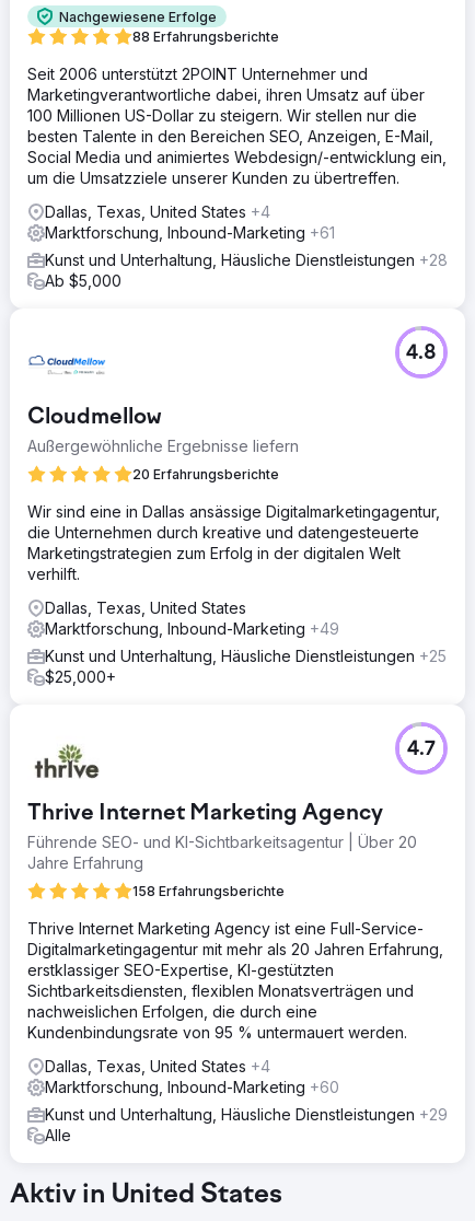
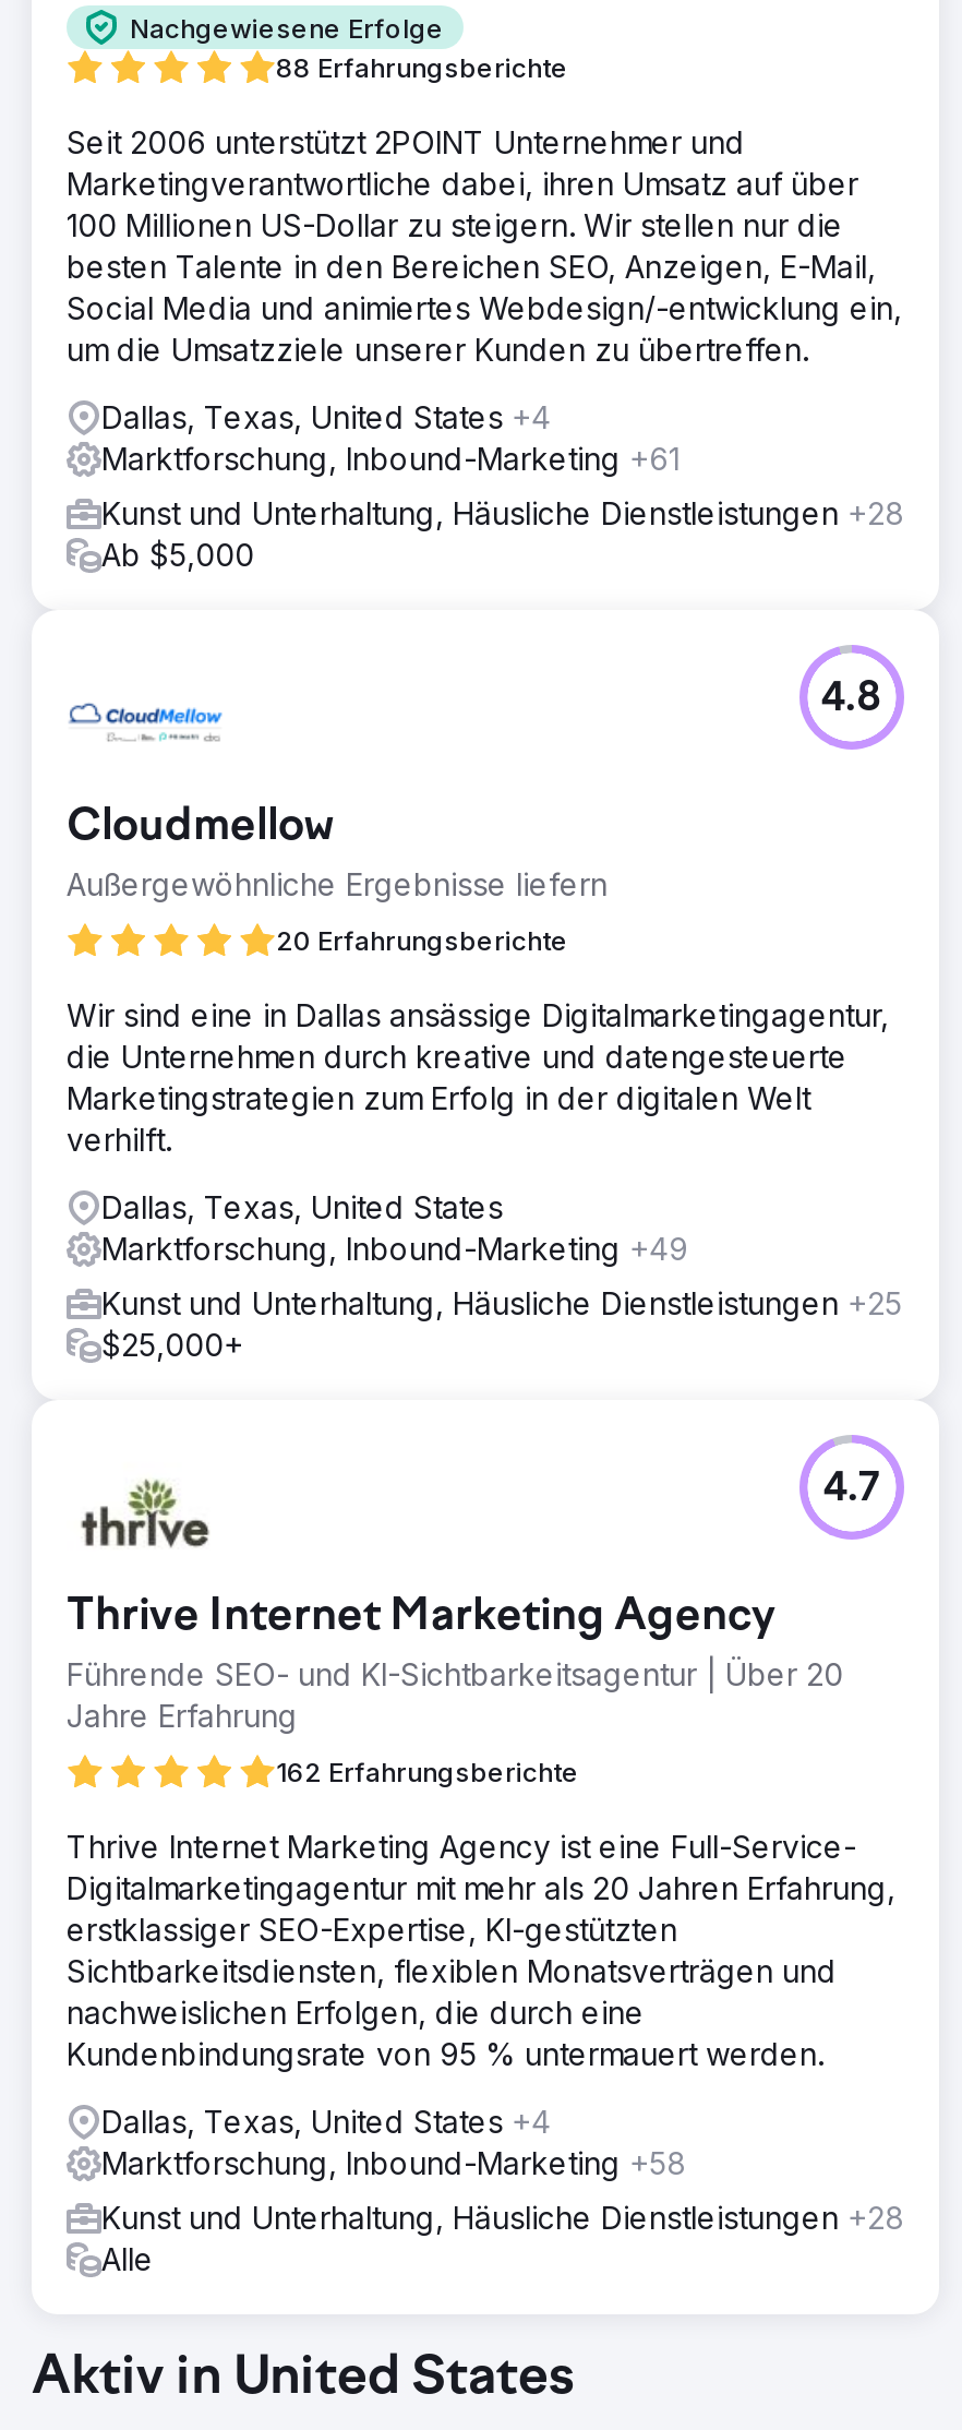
[132,883,285,899] 158 Erfahrungsberichte -> [276,1756,579,1788] 162 Erfahrungsberichte
[45,1078,339,1096] Marktforschung, Inbound-Marketing +60 -> [101,2144,686,2181] Marktforschung, Inbound-Marketing +58
[45,1105,448,1124] Kunst und Unterhaltung, Häusliche Dienstleistungen +29 -> [101,2199,904,2236] Kunst und Unterhaltung, Häusliche Dienstleistungen +28

